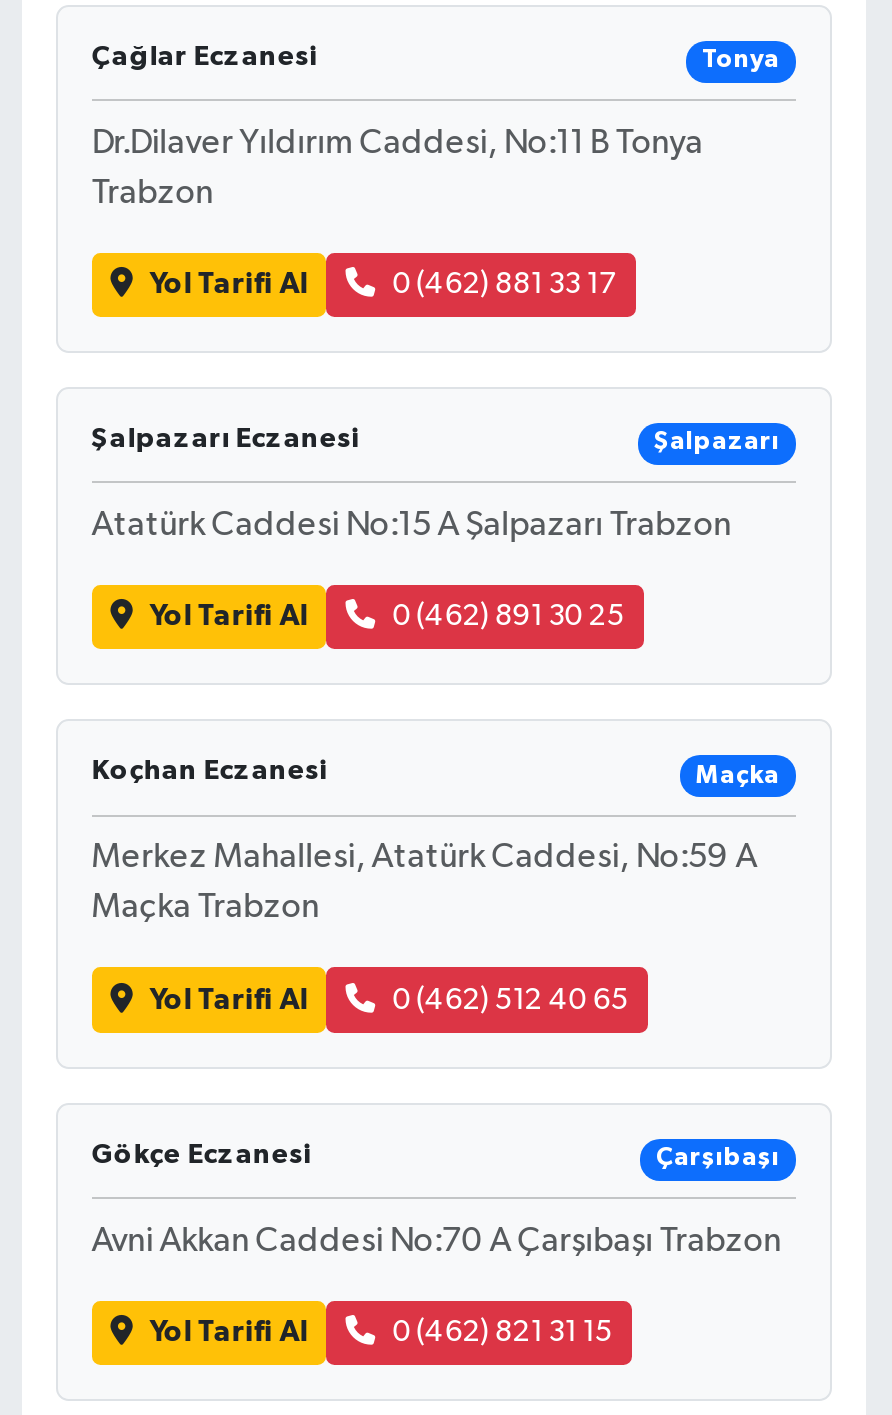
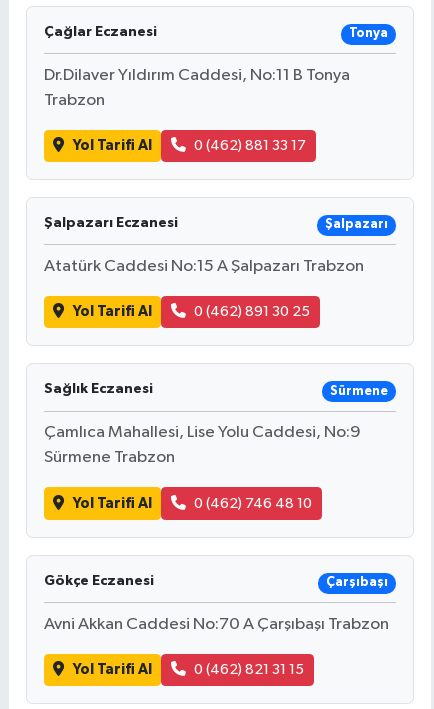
[92,758,780,789] Koçhan Eczanesi | Maçka -> [44,382,388,398] Sağlık Eczanesi | Sürmene
[92,842,758,876] Merkez Mahallesi, Atatürk Caddesi, No:59 A -> [44,424,361,441] Çamlıca Mahallesi, Lise Yolu Caddesi, No:9
[92,892,320,926] Maçka Trabzon -> [44,449,175,466] Sürmene Trabzon
[392,984,628,1014] 0 (462) 512 40 65 -> [194,496,312,511] 0 (462) 746 48 10

